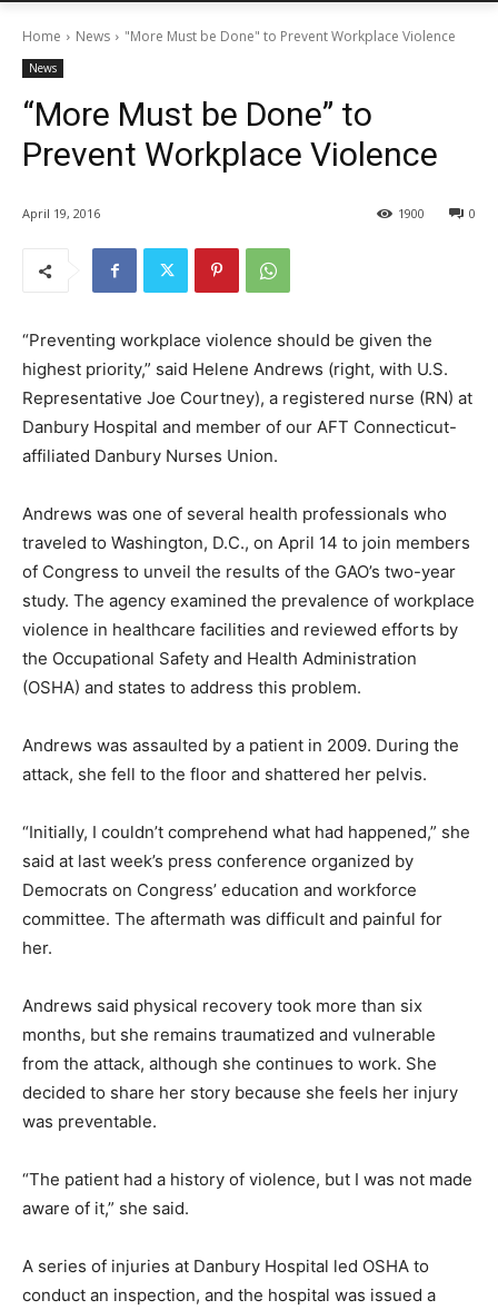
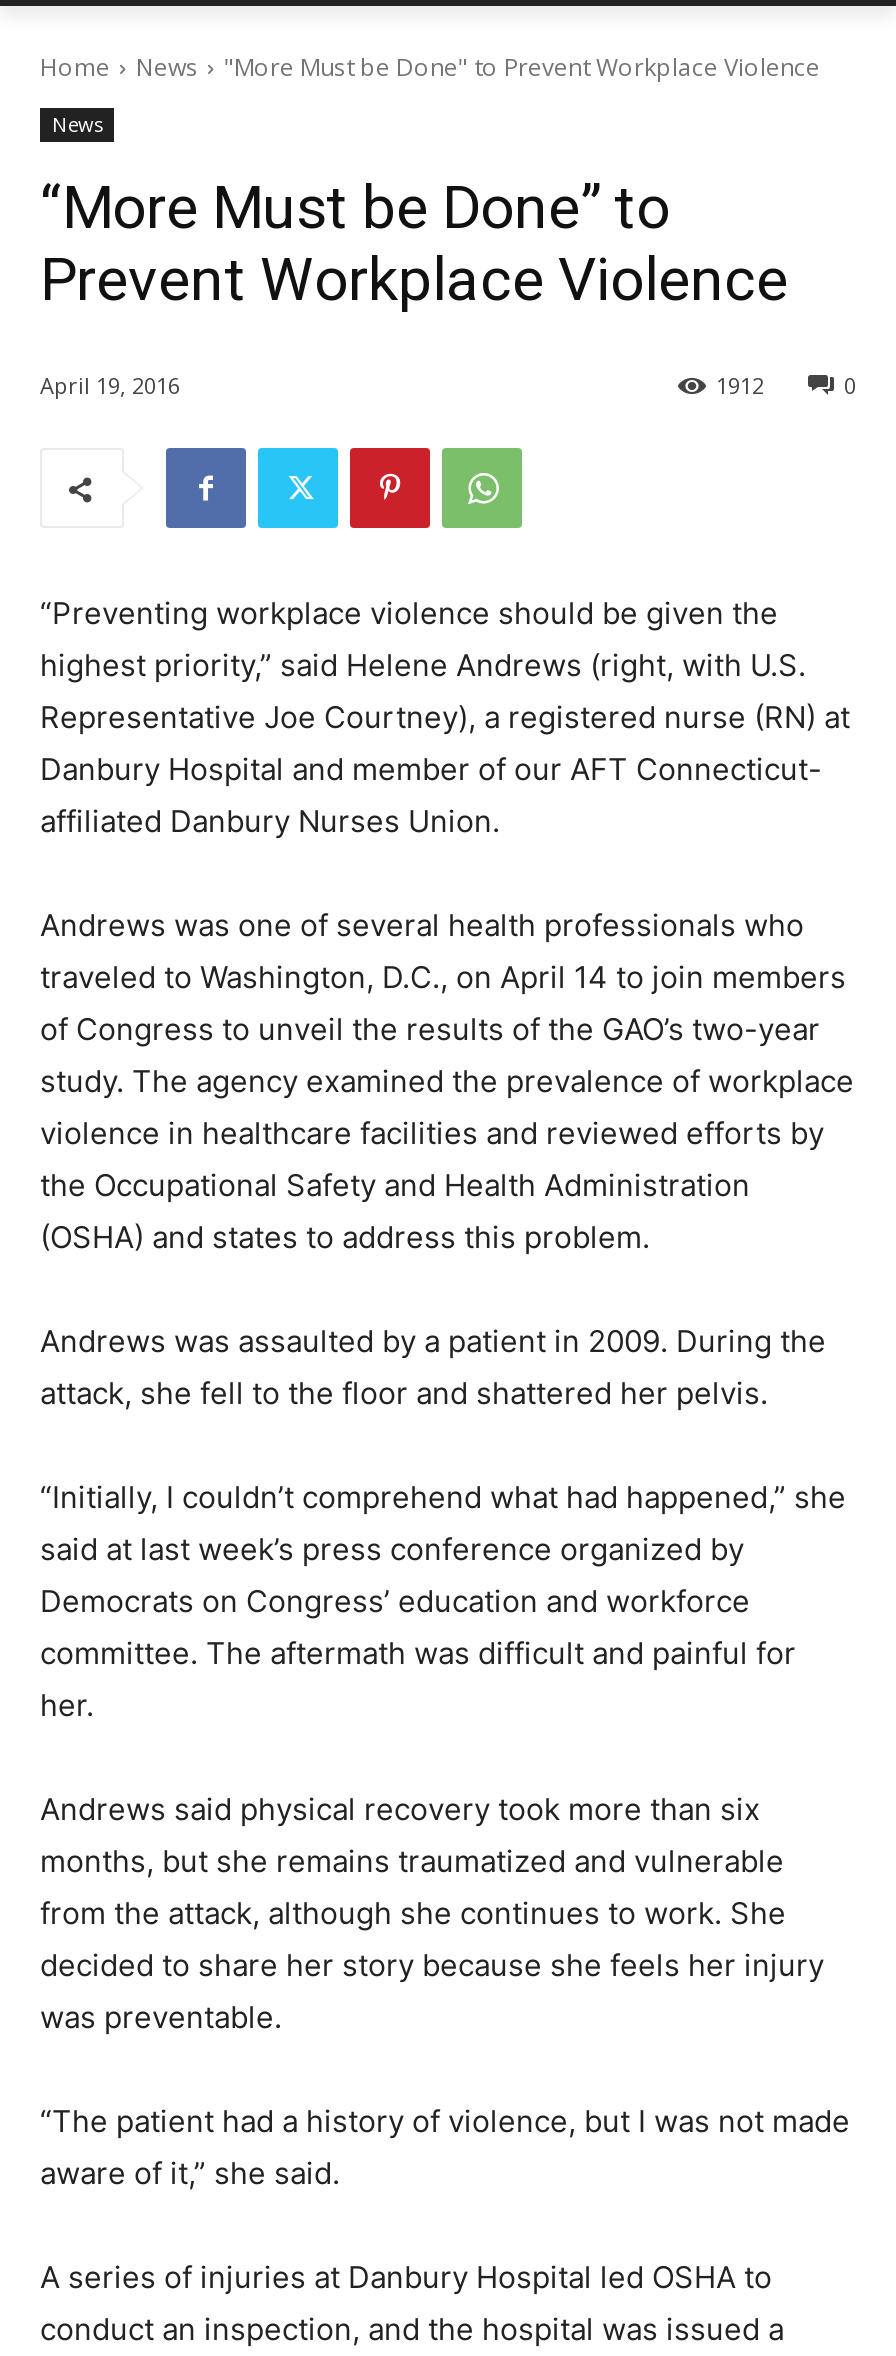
[398,205,425,222] 1900 -> [716,370,764,400] 1912

